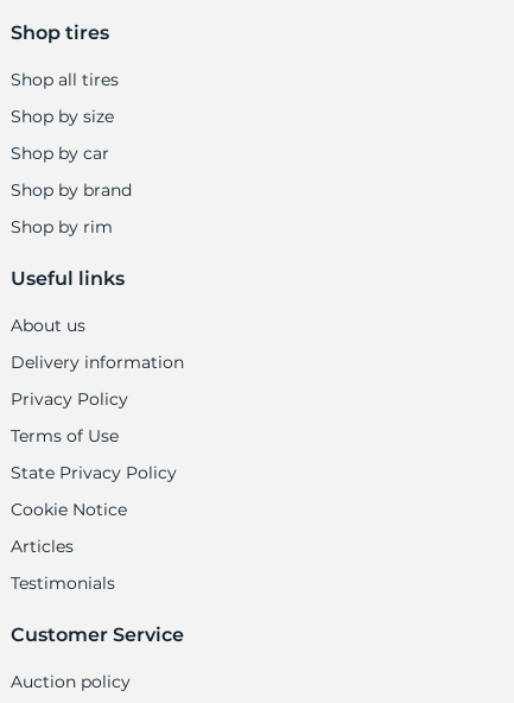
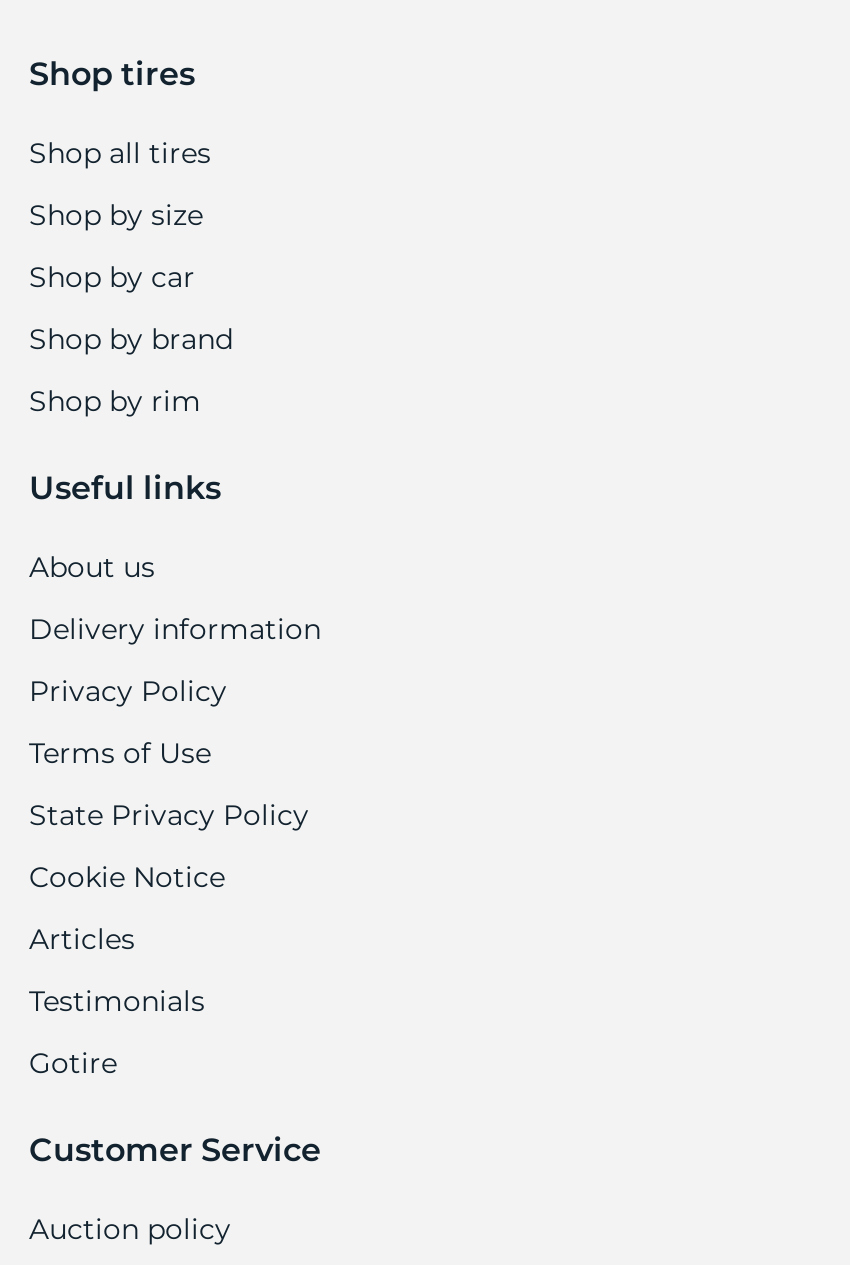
none -> [29,1046,117,1082] Gotire

